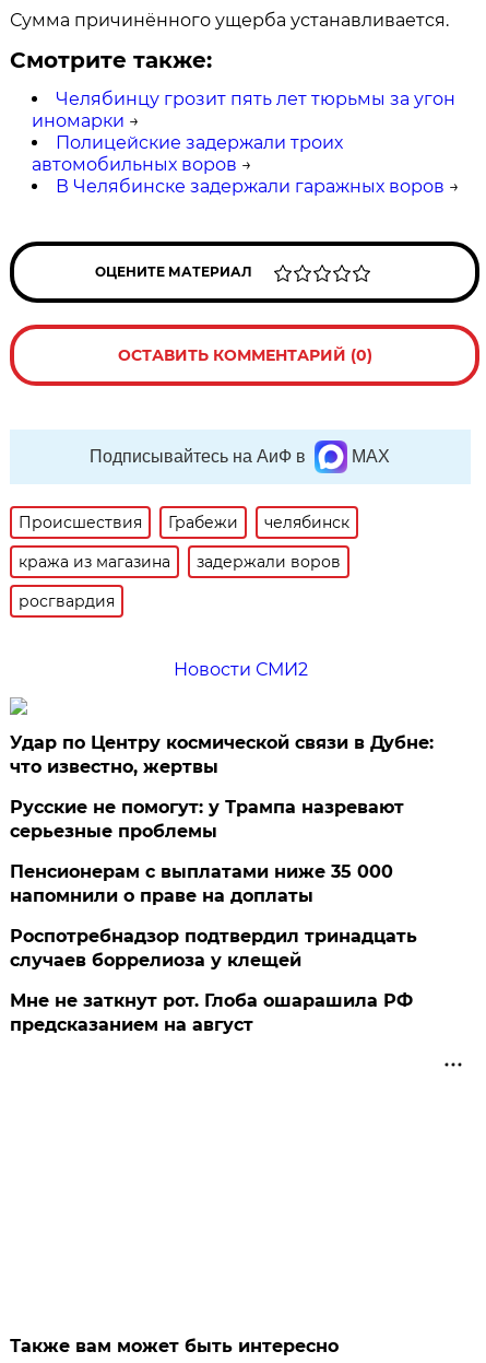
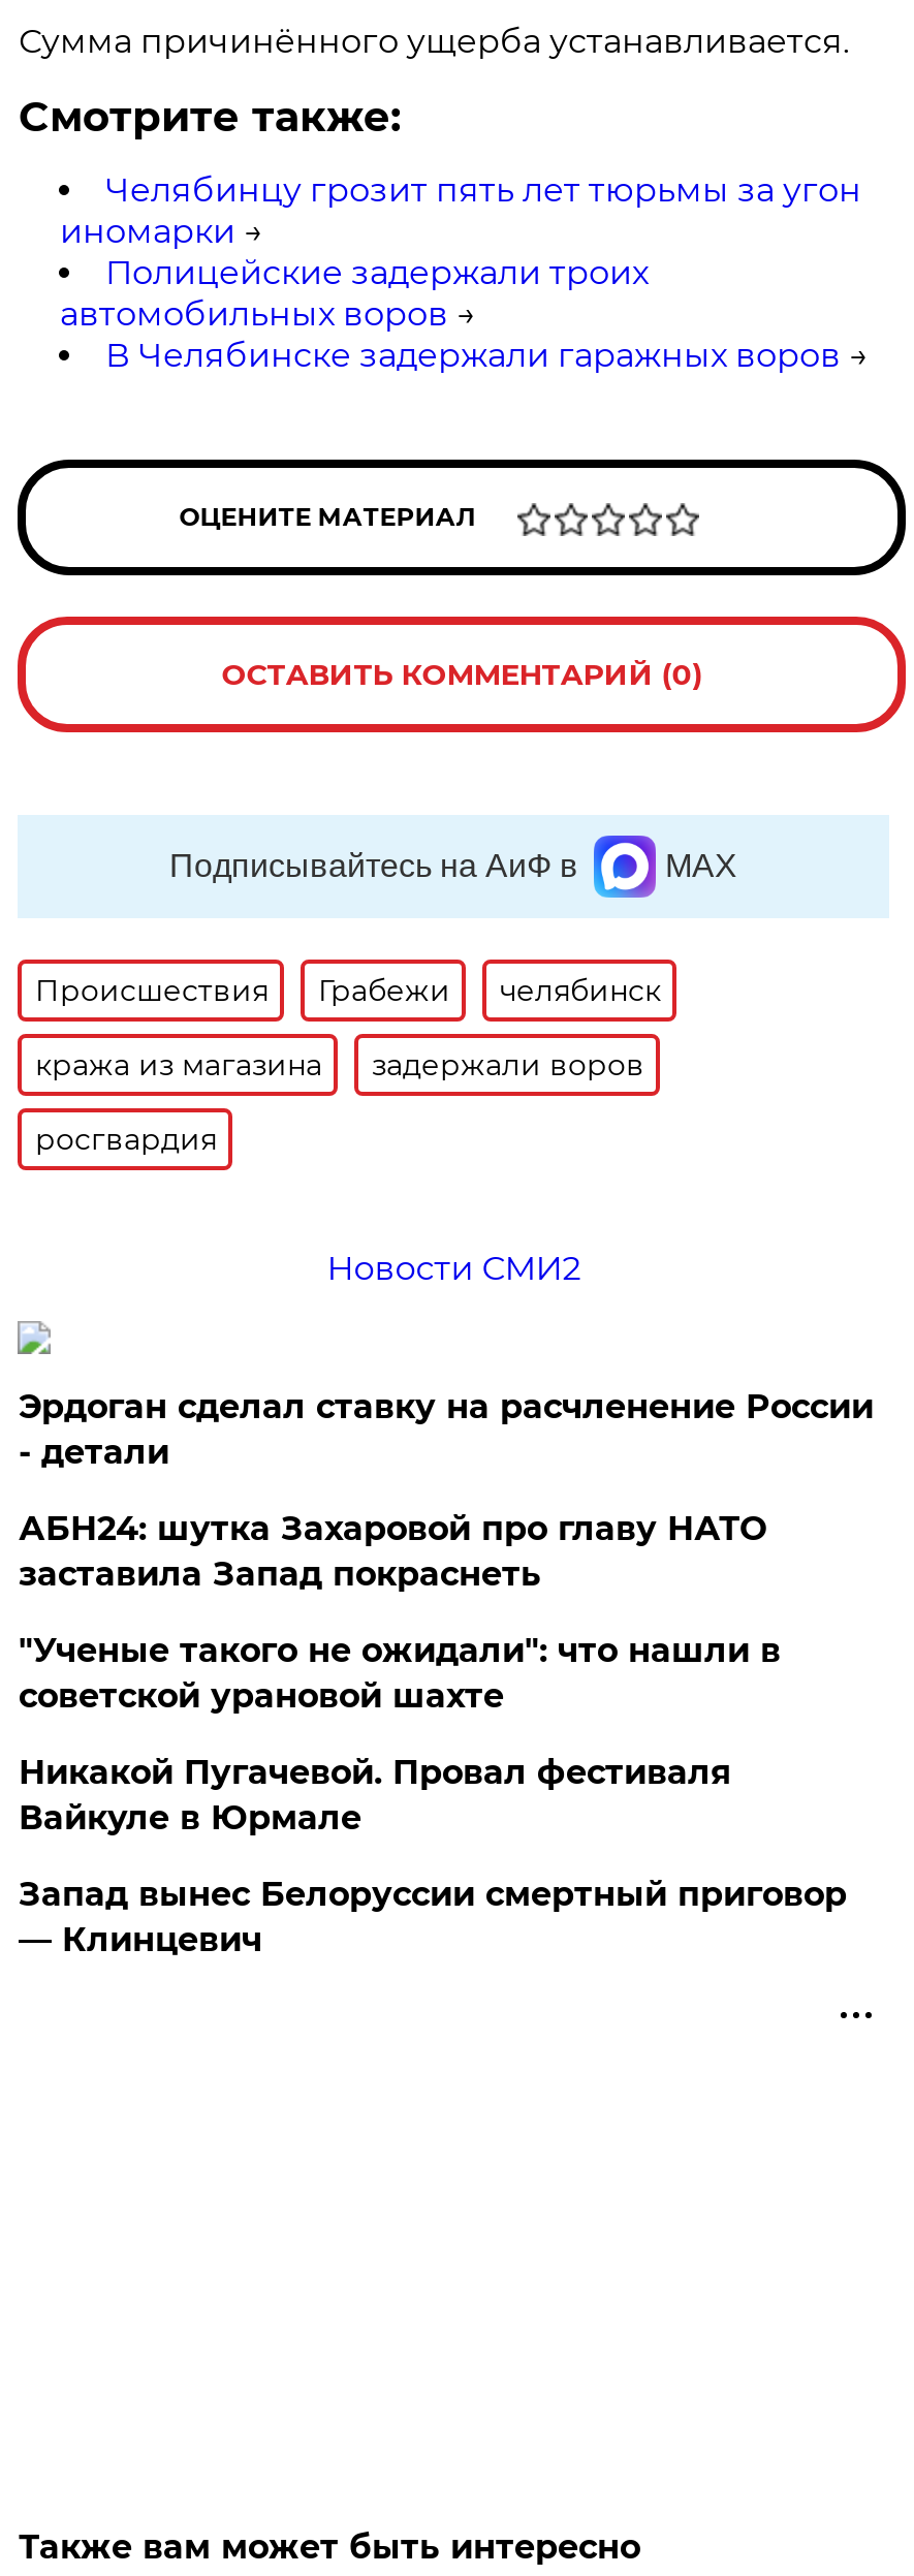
[10,732,434,777] Удар по Центру космической связи в Дубне: | что известно, жертвы -> [18,1387,874,1472] Эрдоган сделал ставку на расчленение России | - детали
[10,797,405,842] Русские не помогут: у Трампа назревают | серьезные проблемы -> [18,1509,766,1594] АБН24: шутка Захаровой про главу НАТО | заставила Запад покраснеть
[10,861,394,906] Пенсионерам с выплатами ниже 35 000 | напомнили о праве на доплаты -> [18,1631,781,1715] "Ученые такого не ожидали": что нашли в | советской урановой шахте
[10,926,418,970] Роспотребнадзор подтвердил тринадцать | случаев боррелиоза у клещей -> [18,1753,731,1837] Никакой Пугачевой. Провал фестиваля | Вайкуле в Юрмале
[10,990,413,1035] Мне не заткнут рот. Глоба ошарашила РФ | предсказанием на август -> [18,1874,847,1959] Запад вынес Белоруссии смертный приговор | — Клинцевич

